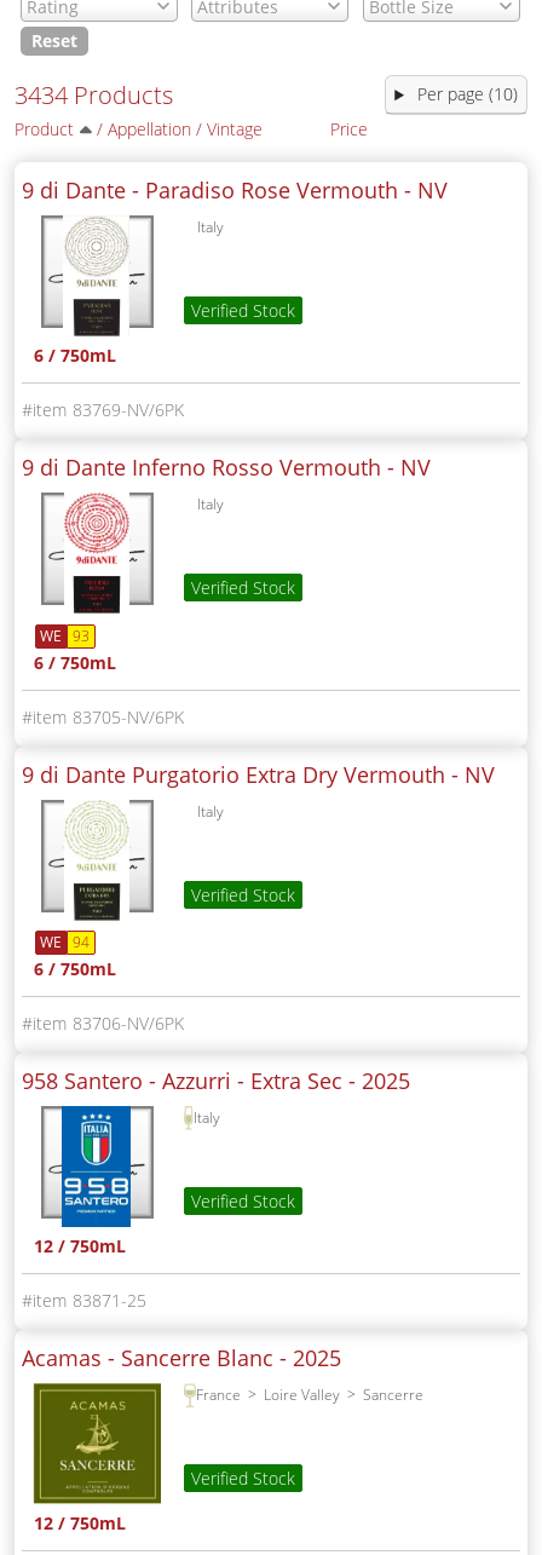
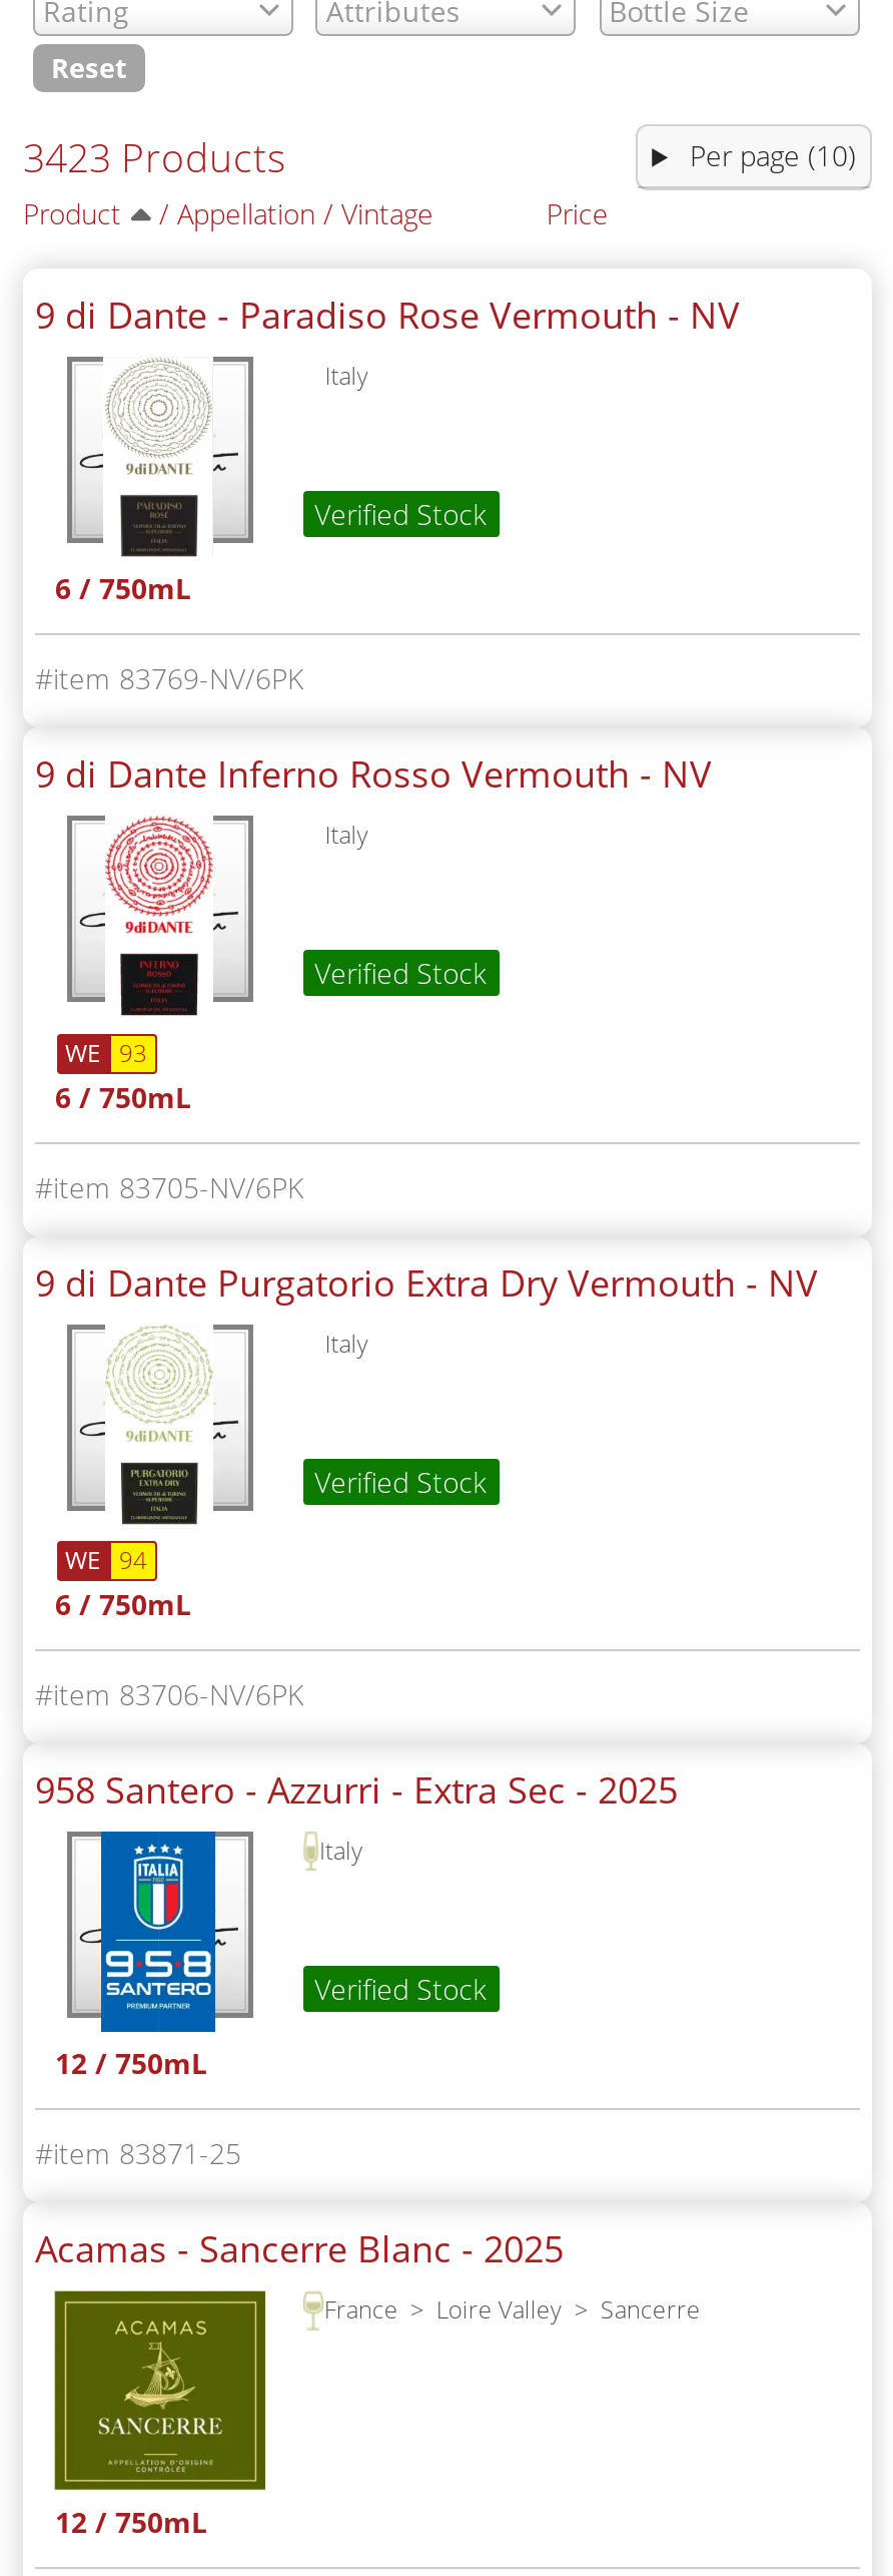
[15,79,173,112] 3434 Products -> [23,131,285,185] 3423 Products
[191,1466,295,1489] Verified Stock -> none

